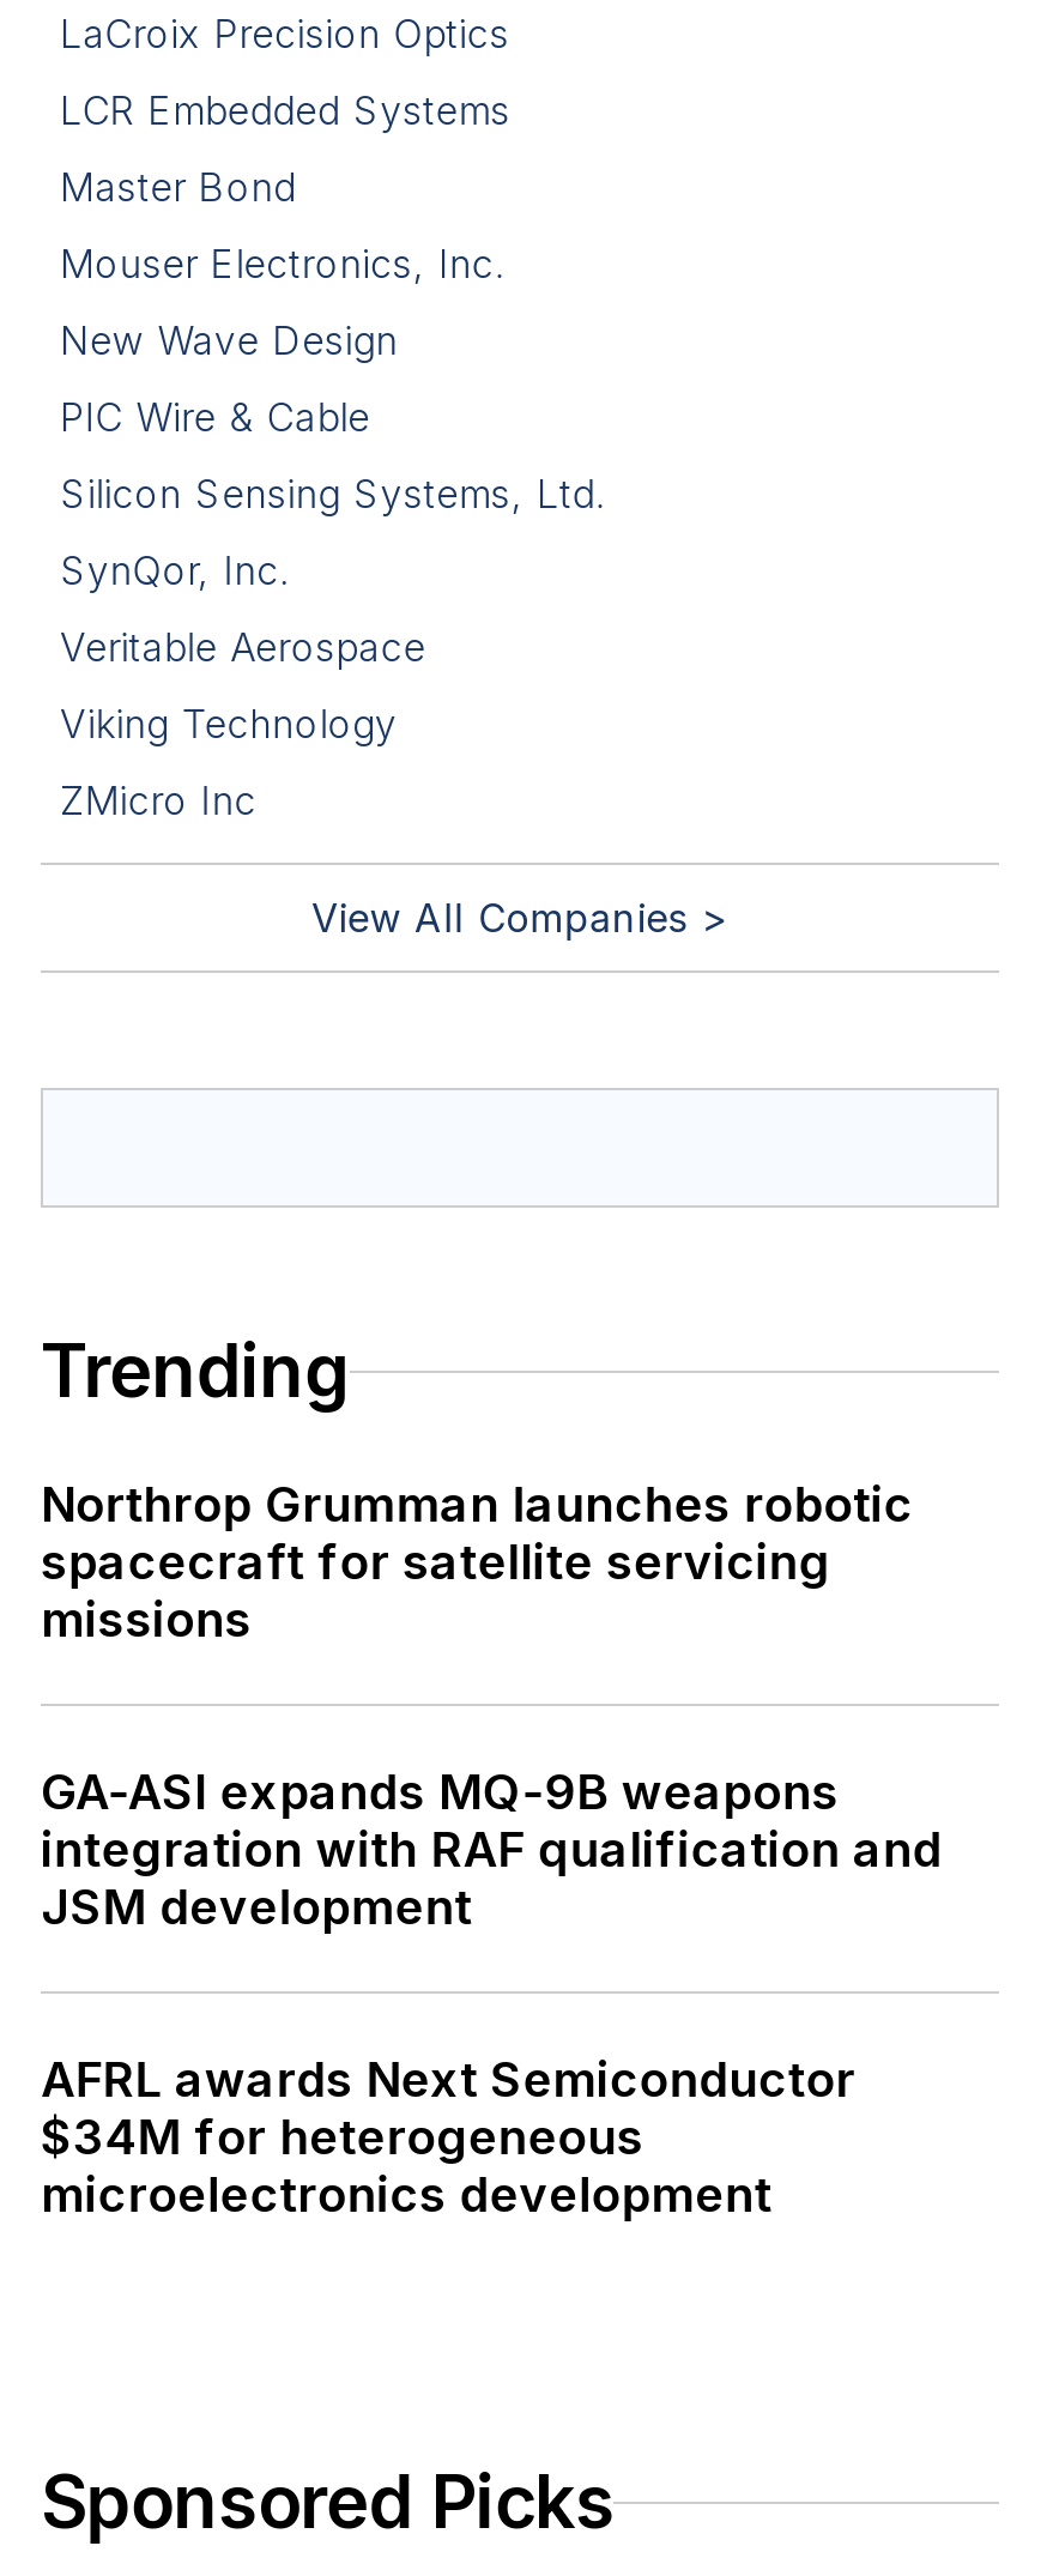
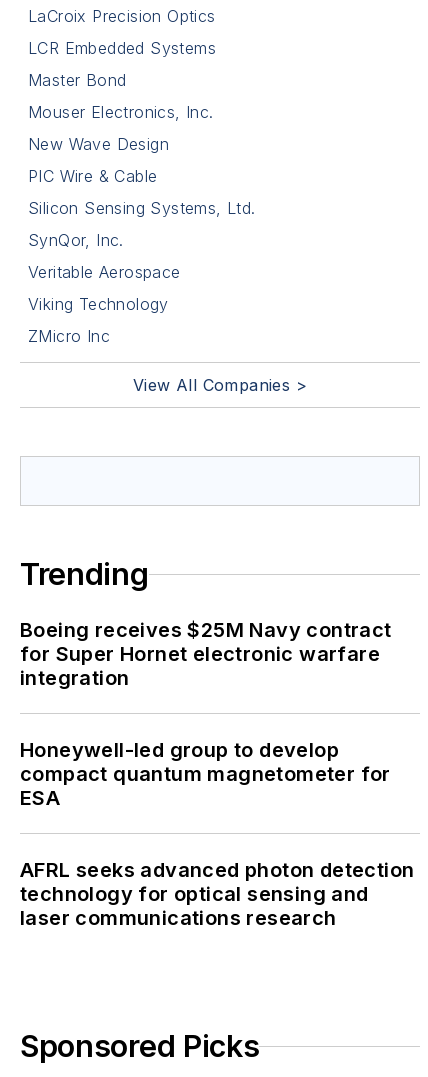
[41,1477,913,1650] Northrop Grumman launches robotic | spacecraft for satellite servicing | missions -> [20,618,392,690] Boeing receives $25M Navy contract | for Super Hornet electronic warfare | integration
[41,1765,942,1937] GA-ASI expands MQ-9B weapons | integration with RAF qualification and | JSM development -> [20,738,391,810] Honeywell-led group to develop | compact quantum magnetometer for | ESA
[41,2052,855,2225] AFRL awards Next Semiconductor | $34M for heterogeneous | microelectronics development -> [20,858,414,930] AFRL seeks advanced photon detection | technology for optical sensing and | laser communications research

